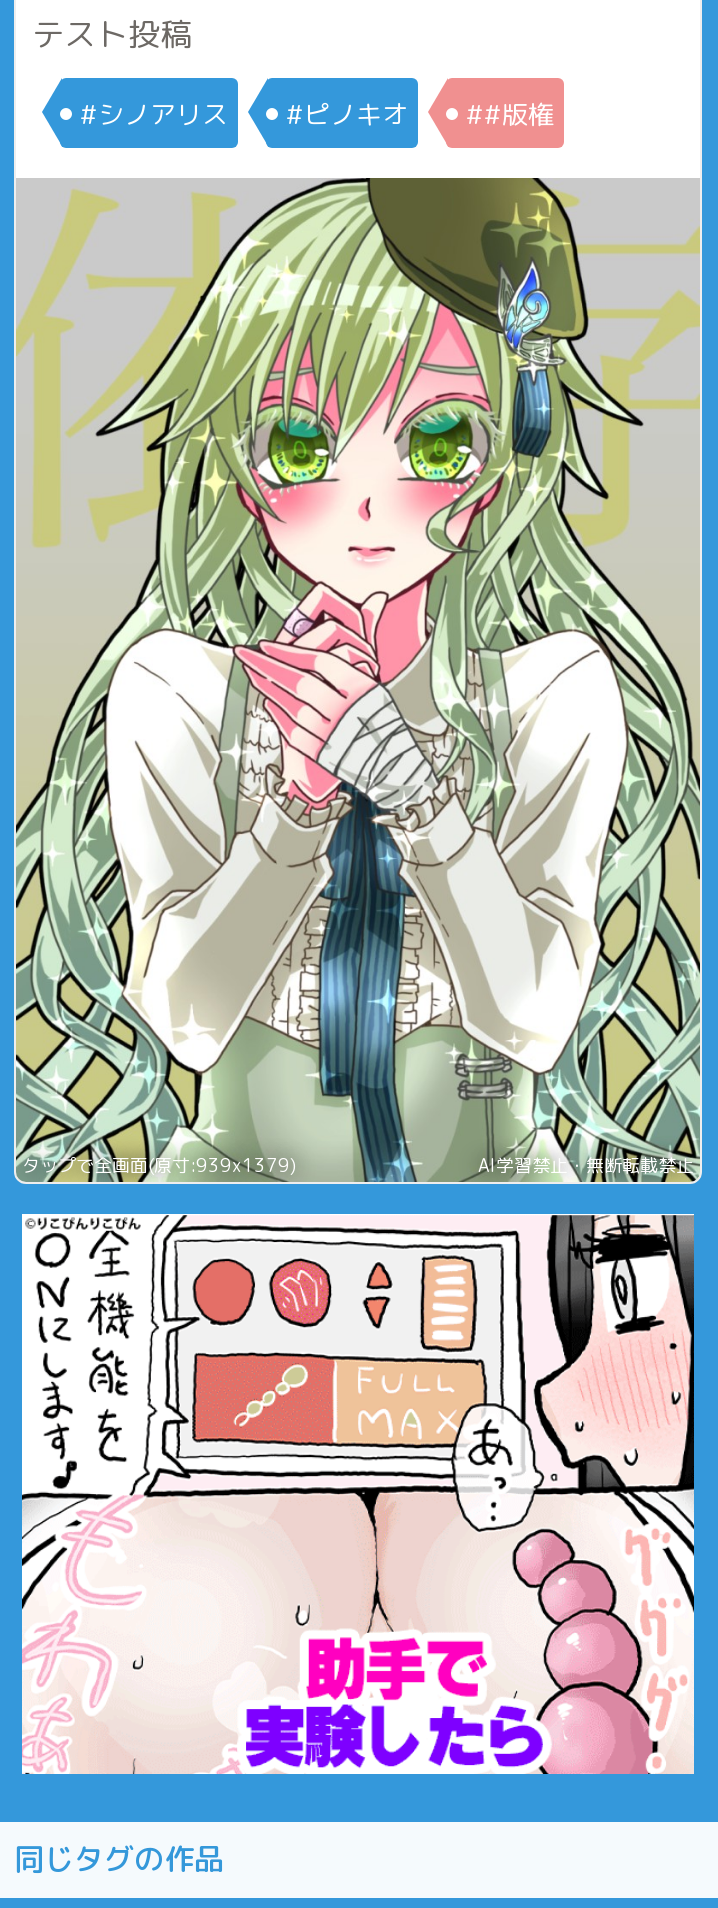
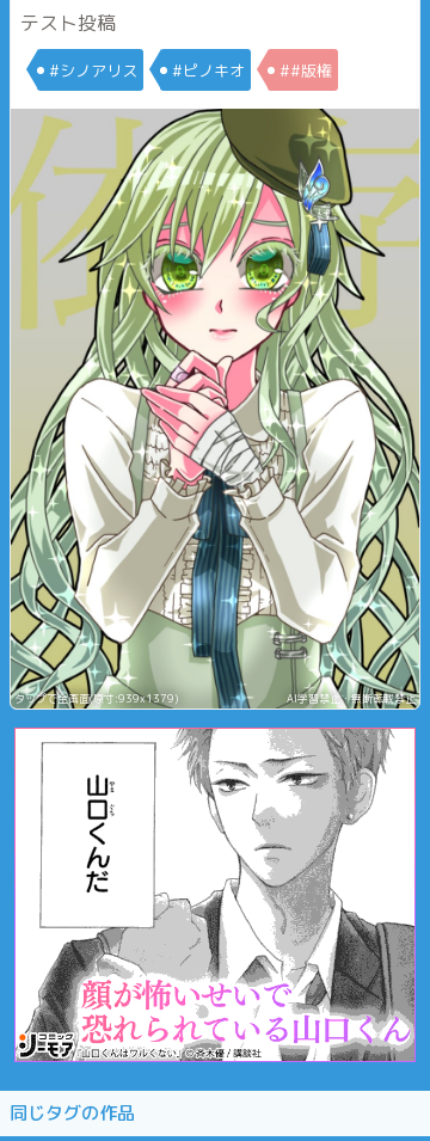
[20,1212,696,1776] [image] -> [13,726,417,1063] [image]

